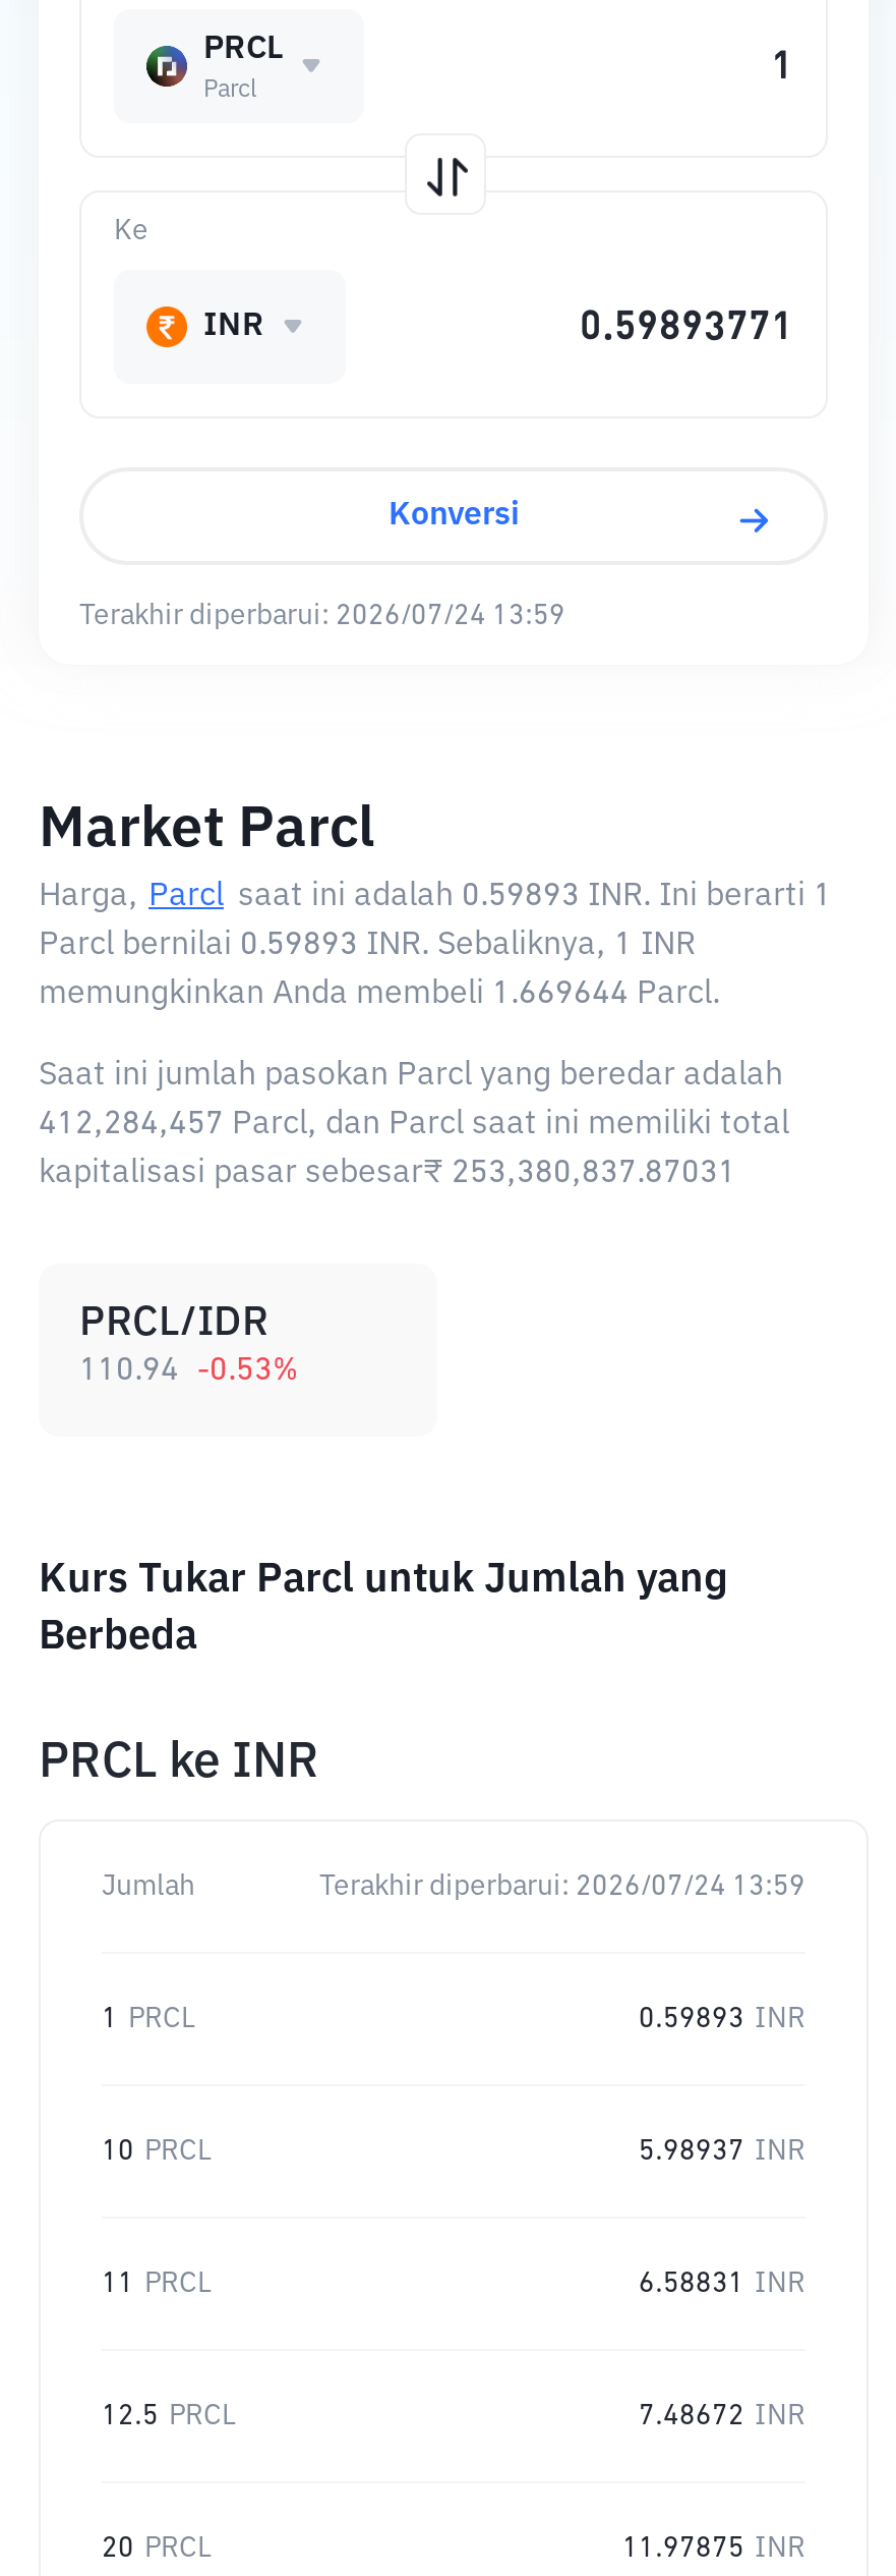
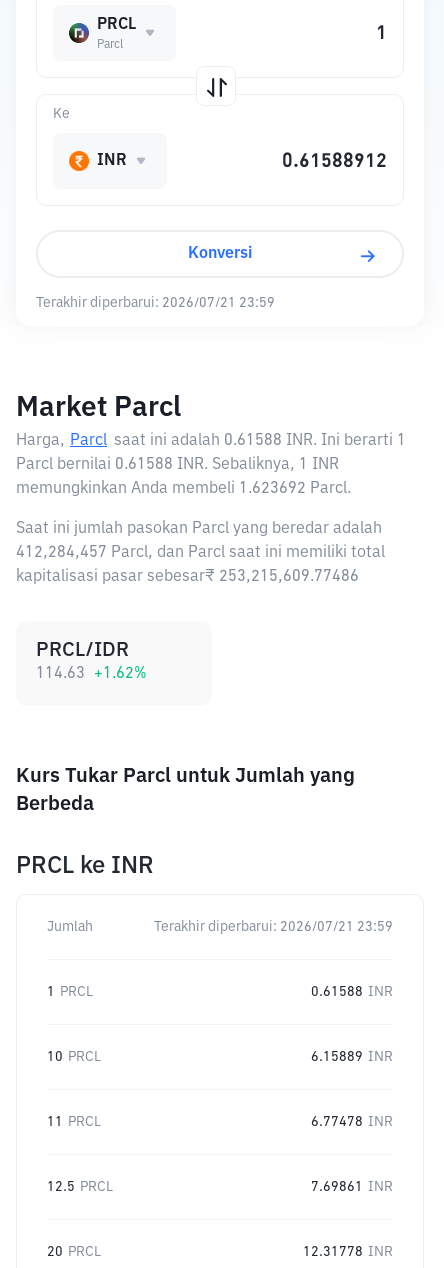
[79,602,565,630] Terakhir diperbarui: 2026/07/24 13:59 -> [36,296,275,310] Terakhir diperbarui: 2026/07/21 23:59
[39,881,832,913] Harga, Parcl saat ini adalah 0.59893 INR. Ini berarti 1 -> [16,433,406,449] Harga, Parcl saat ini adalah 0.61588 INR. Ini berarti 1
[39,930,696,962] Parcl bernilai 0.59893 INR. Sebaliknya, 1 INR -> [16,457,339,473] Parcl bernilai 0.61588 INR. Sebaliknya, 1 INR
[39,978,720,1011] memungkinkan Anda membeli 1.669644 Parcl. -> [16,481,351,497] memungkinkan Anda membeli 1.623692 Parcl.
[39,1158,736,1190] kapitalisasi pasar sebesar₹ 253,380,837.87031 -> [16,569,359,585] kapitalisasi pasar sebesar₹ 253,215,609.77486
[79,1355,299,1388] 110.94 -0.53% -> [36,666,147,682] 114.63 + 1.62%
[319,1872,805,1901] Terakhir diperbarui: 2026/07/24 13:59 -> [154,920,393,934] Terakhir diperbarui: 2026/07/21 23:59
[639,2005,805,2033] 0.59893 INR -> [311,985,393,999] 0.61588 INR
[639,2137,805,2166] 5.98937 INR -> [311,1050,393,1064] 6.15889 INR
[639,2270,805,2298] 6.58831 INR -> [311,1115,393,1129] 6.77478 INR
[639,2402,805,2430] 7.48672 INR -> [311,1180,393,1194] 7.69861 INR
[622,2534,805,2563] 11.97875 INR -> [303,1245,393,1259] 12.31778 INR

